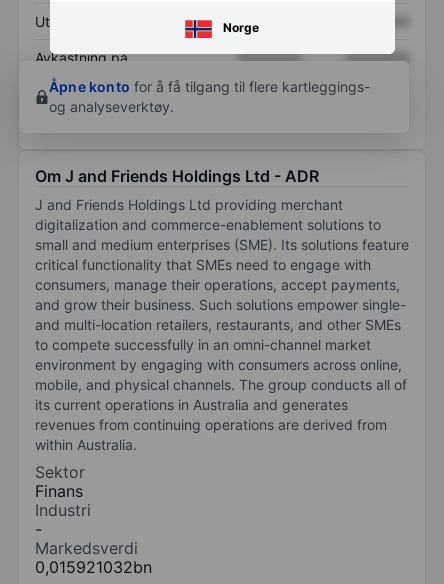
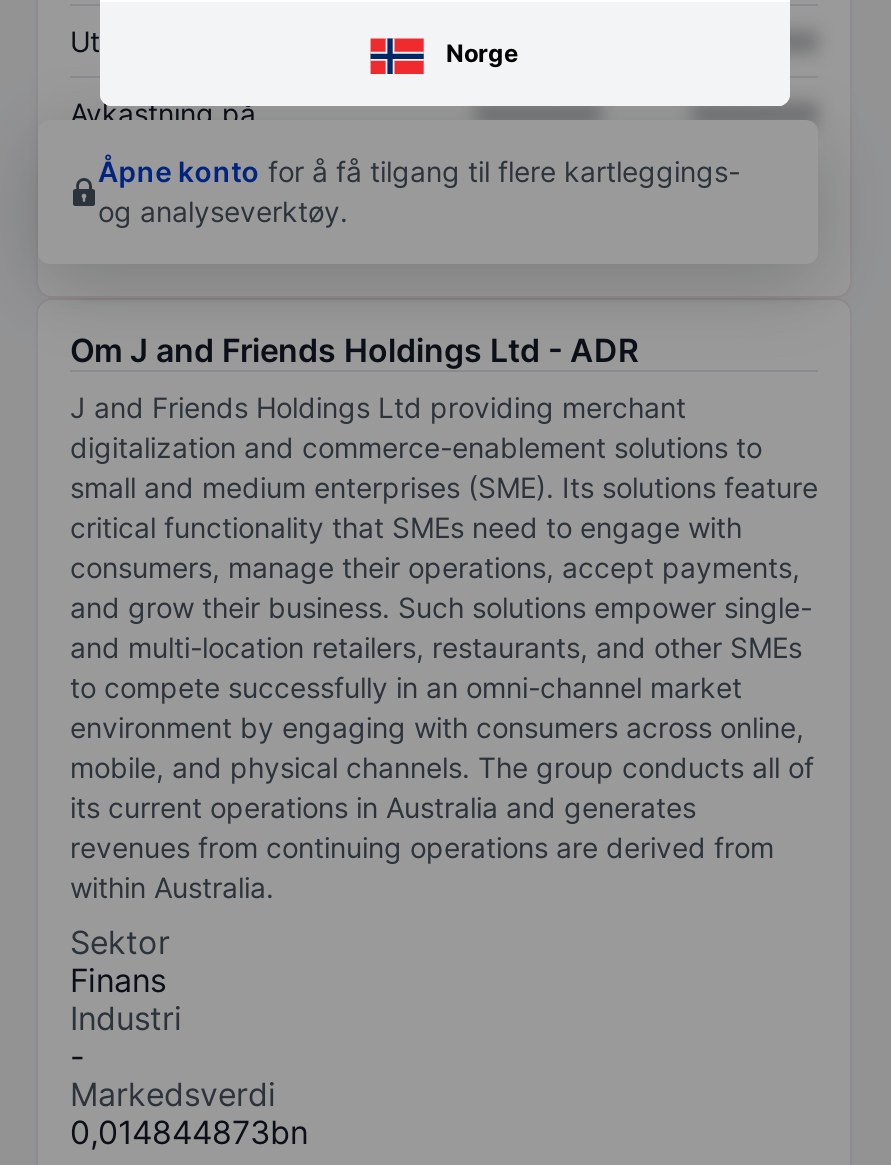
[35,557,152,577] 0,015921032bn -> [70,1111,308,1151] 0,014844873bn

